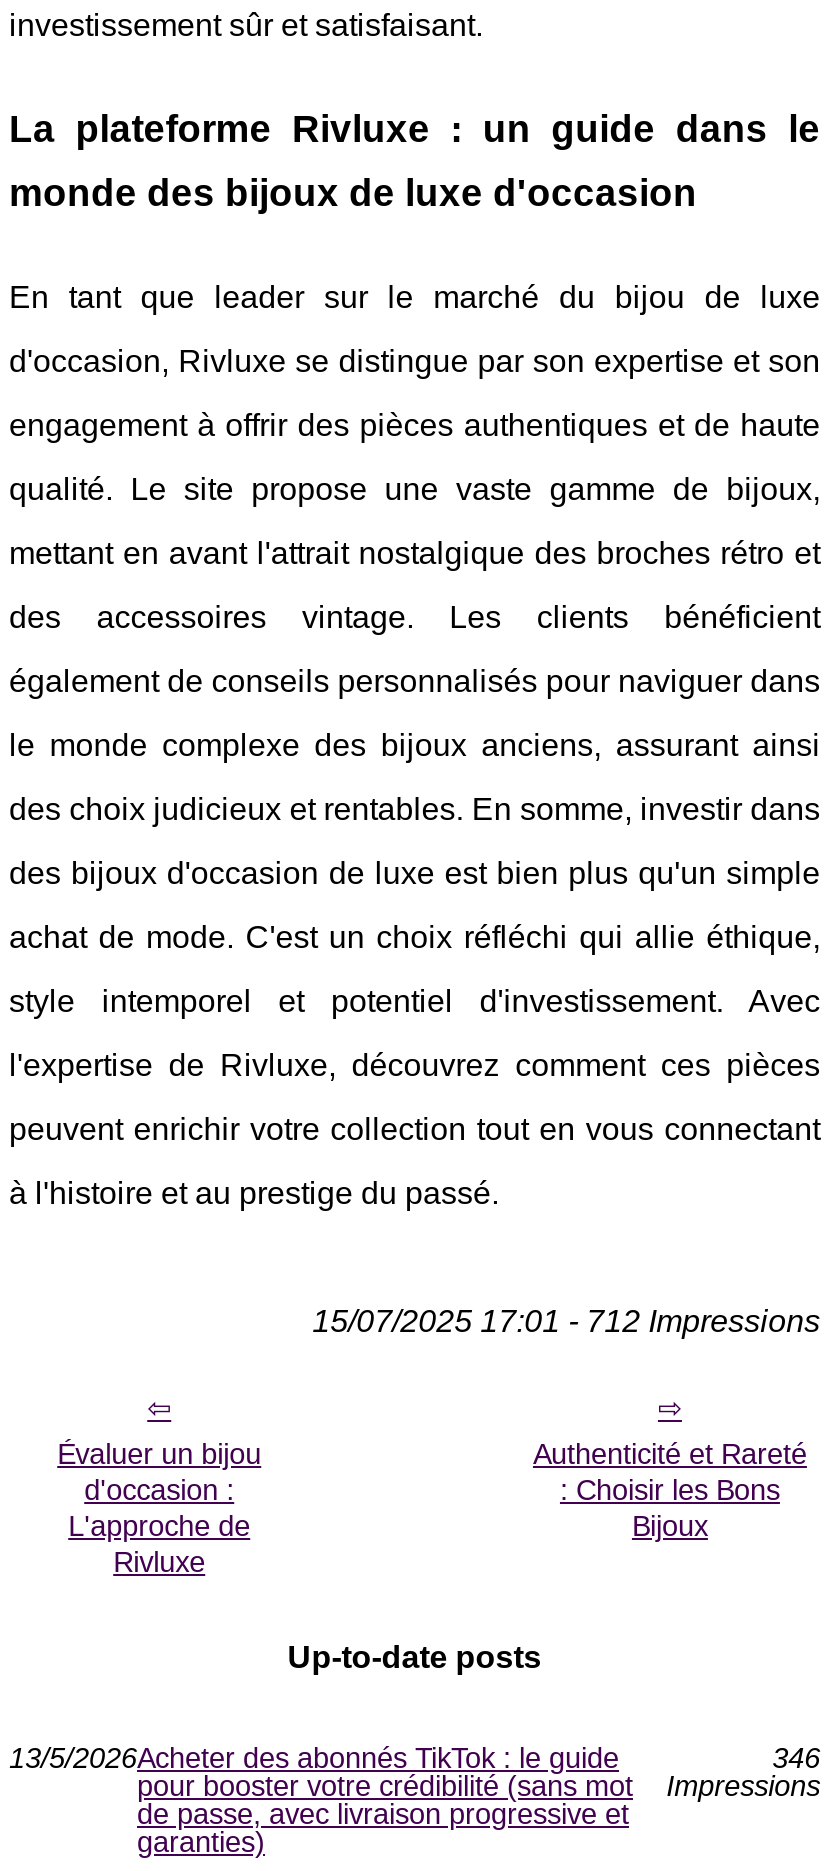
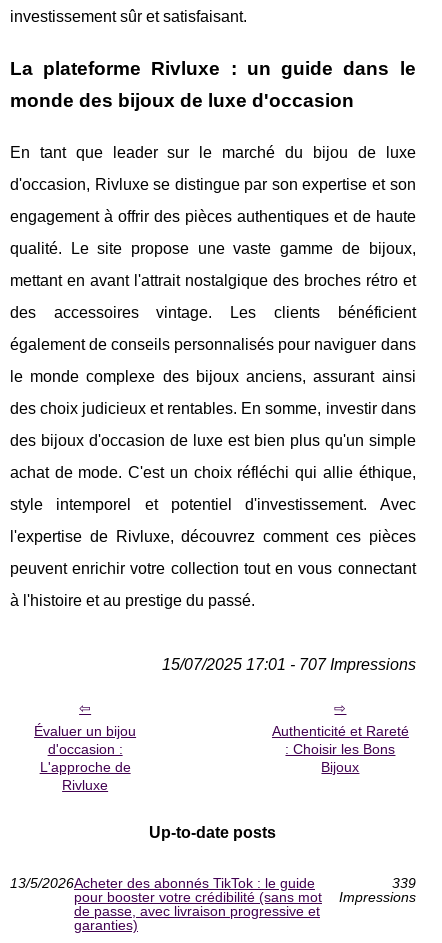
[312,1305,820,1339] 15/07/2025 17:01 - 712 Impressions -> [162,656,416,673] 15/07/2025 17:01 - 707 Impressions
[772,1743,820,1775] 346 -> [392,875,416,891] 339

